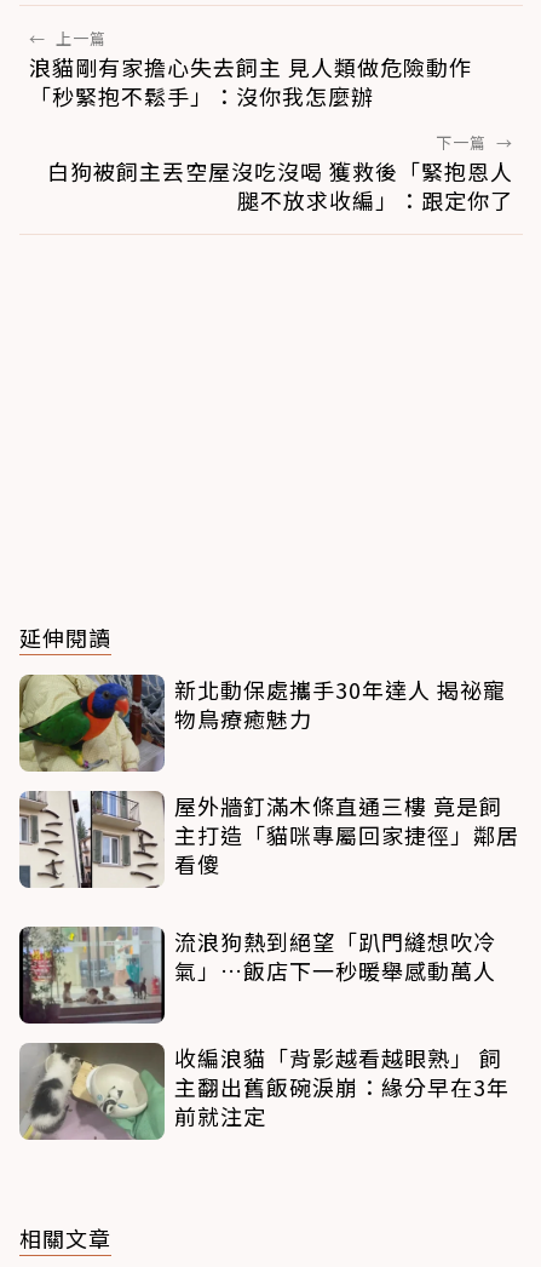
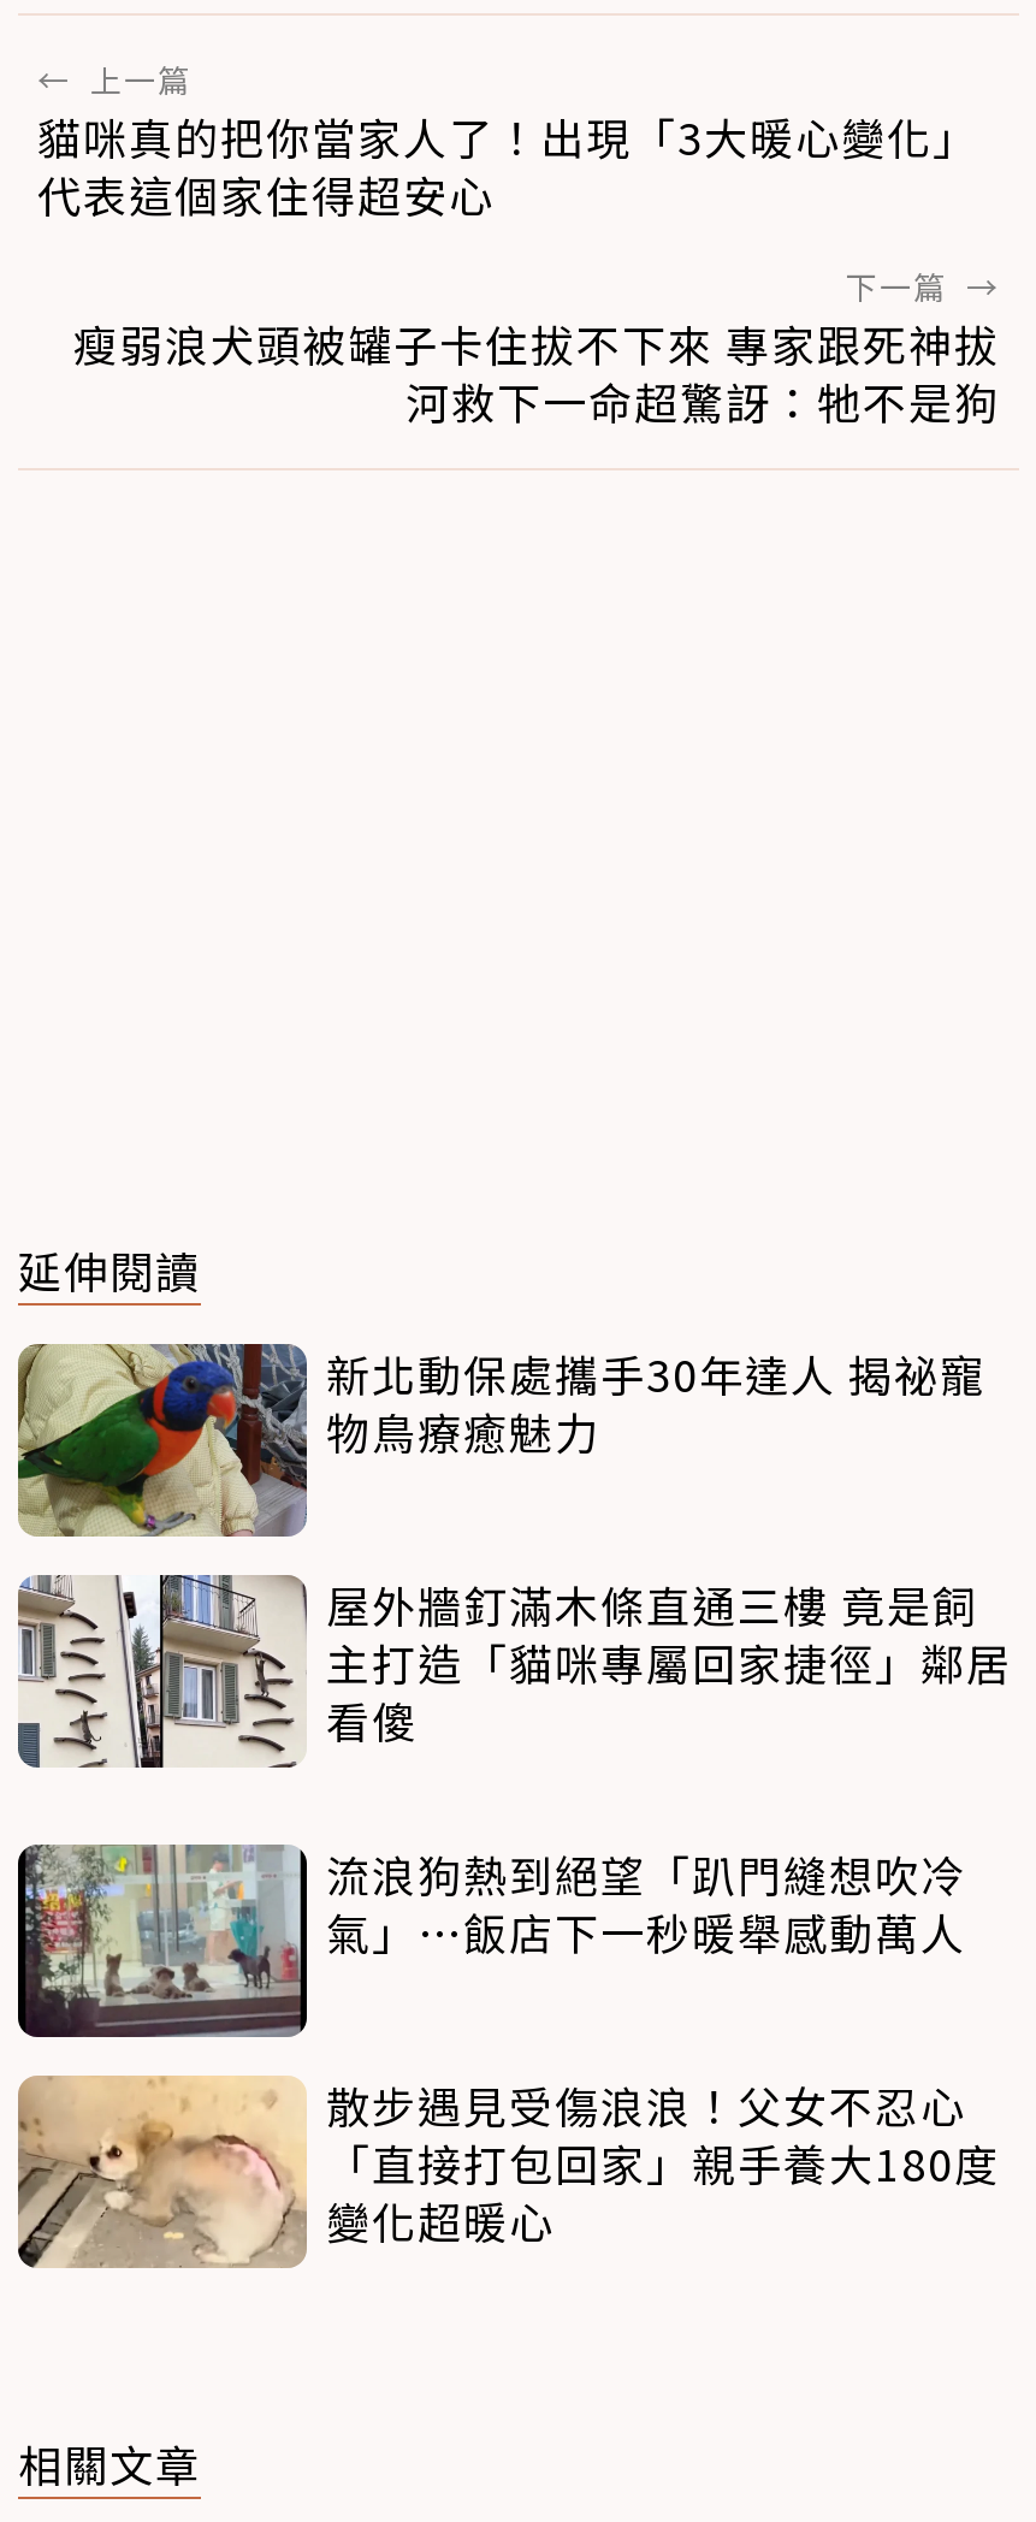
[29,51,472,111] 浪貓剛有家擔心失去飼主 見人類做危險動作 | 「秒緊抱不鬆手」：沒你我怎麼辦 -> [37,104,978,225] 貓咪真的把你當家人了！出現「3大暖心變化」 | 代表這個家住得超安心
[47,155,513,215] 白狗被飼主丟空屋沒吃沒喝 獲救後「緊抱恩人 | 腿不放求收編」：跟定你了 -> [73,311,1000,431] 瘦弱浪犬頭被罐子卡住拔不下來 專家跟死神拔 | 河救下一命超驚訝：牠不是狗
[19,1041,510,1141] [image] | 收編浪貓「背影越看越眼熟」 飼 | 主翻出舊飯碗淚崩：緣分早在3年 | 前就注定 -> [18,2073,1000,2268] [image] | 散步遇見受傷浪浪！父女不忍心 | 「直接打包回家」親手養大180度 | 變化超暖心

